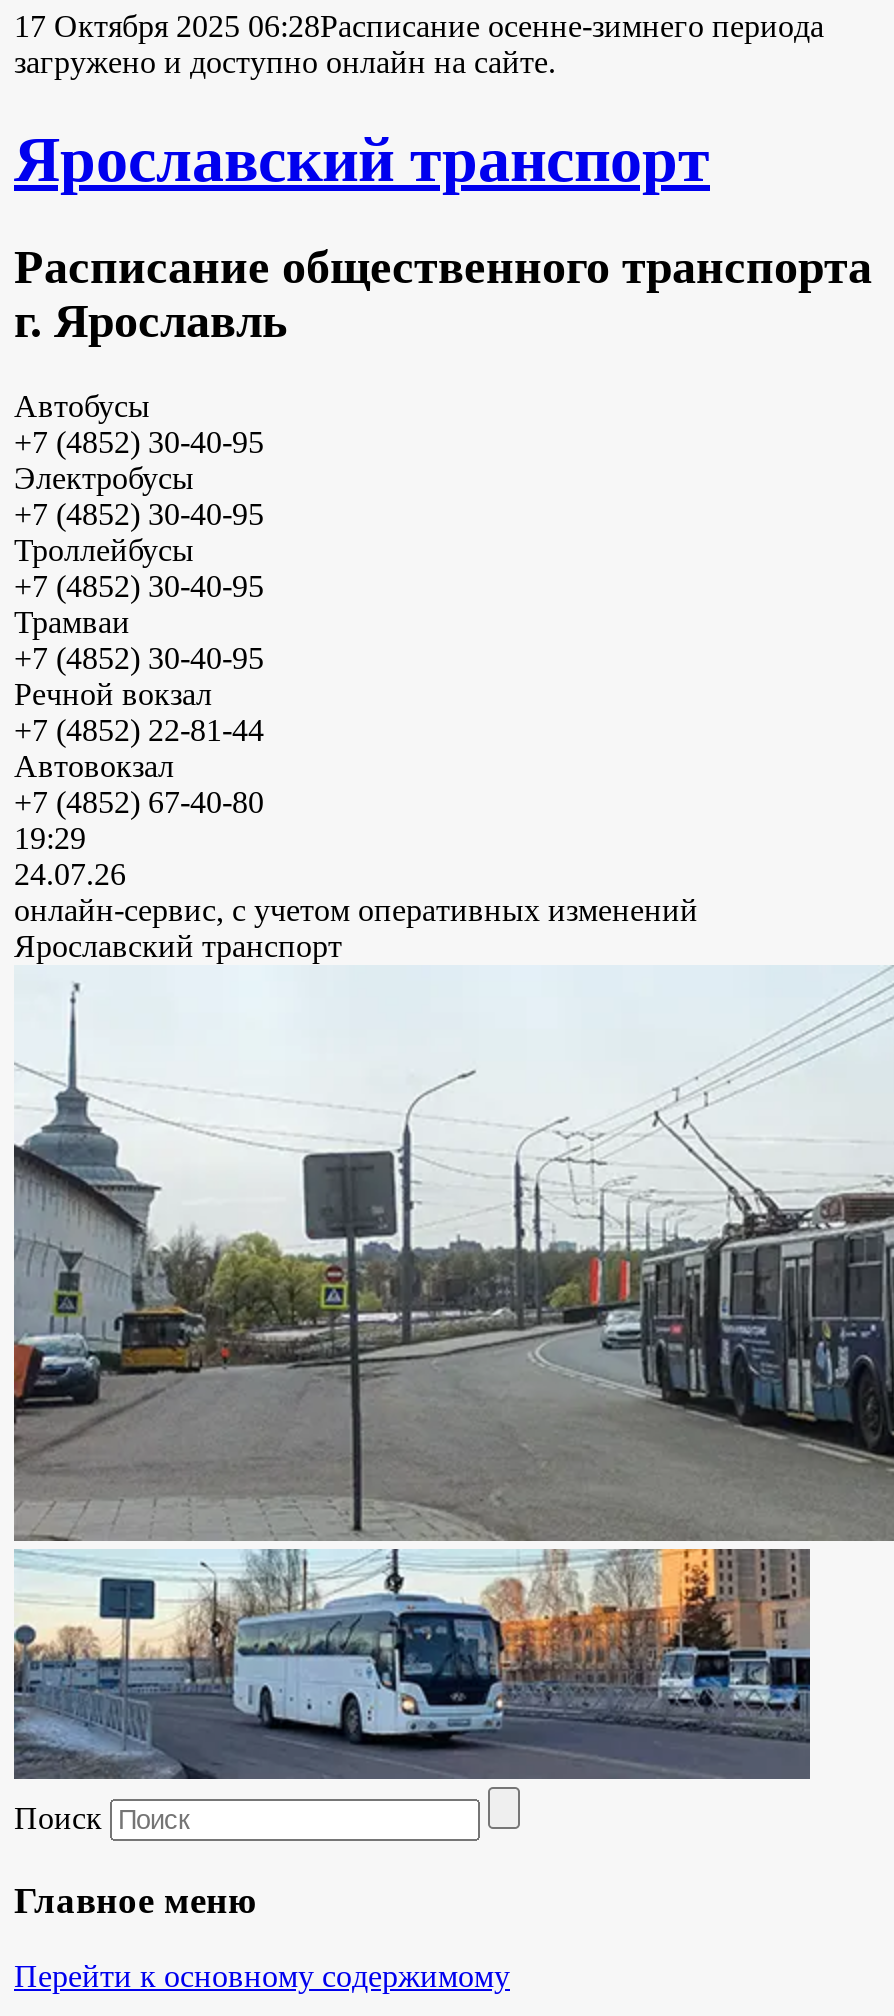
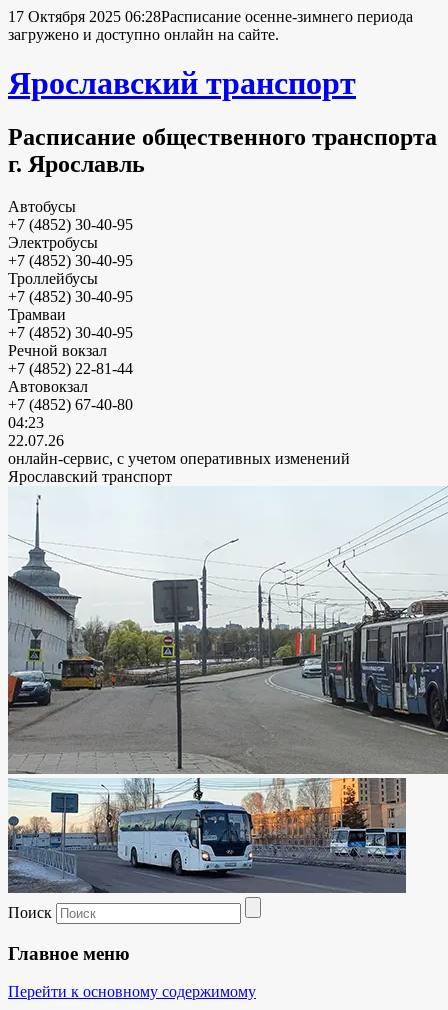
[14,821,86,855] 19:29 -> [8,414,44,431] 04:23
[14,857,126,891] 24.07.26 -> [8,432,64,449] 22.07.26

